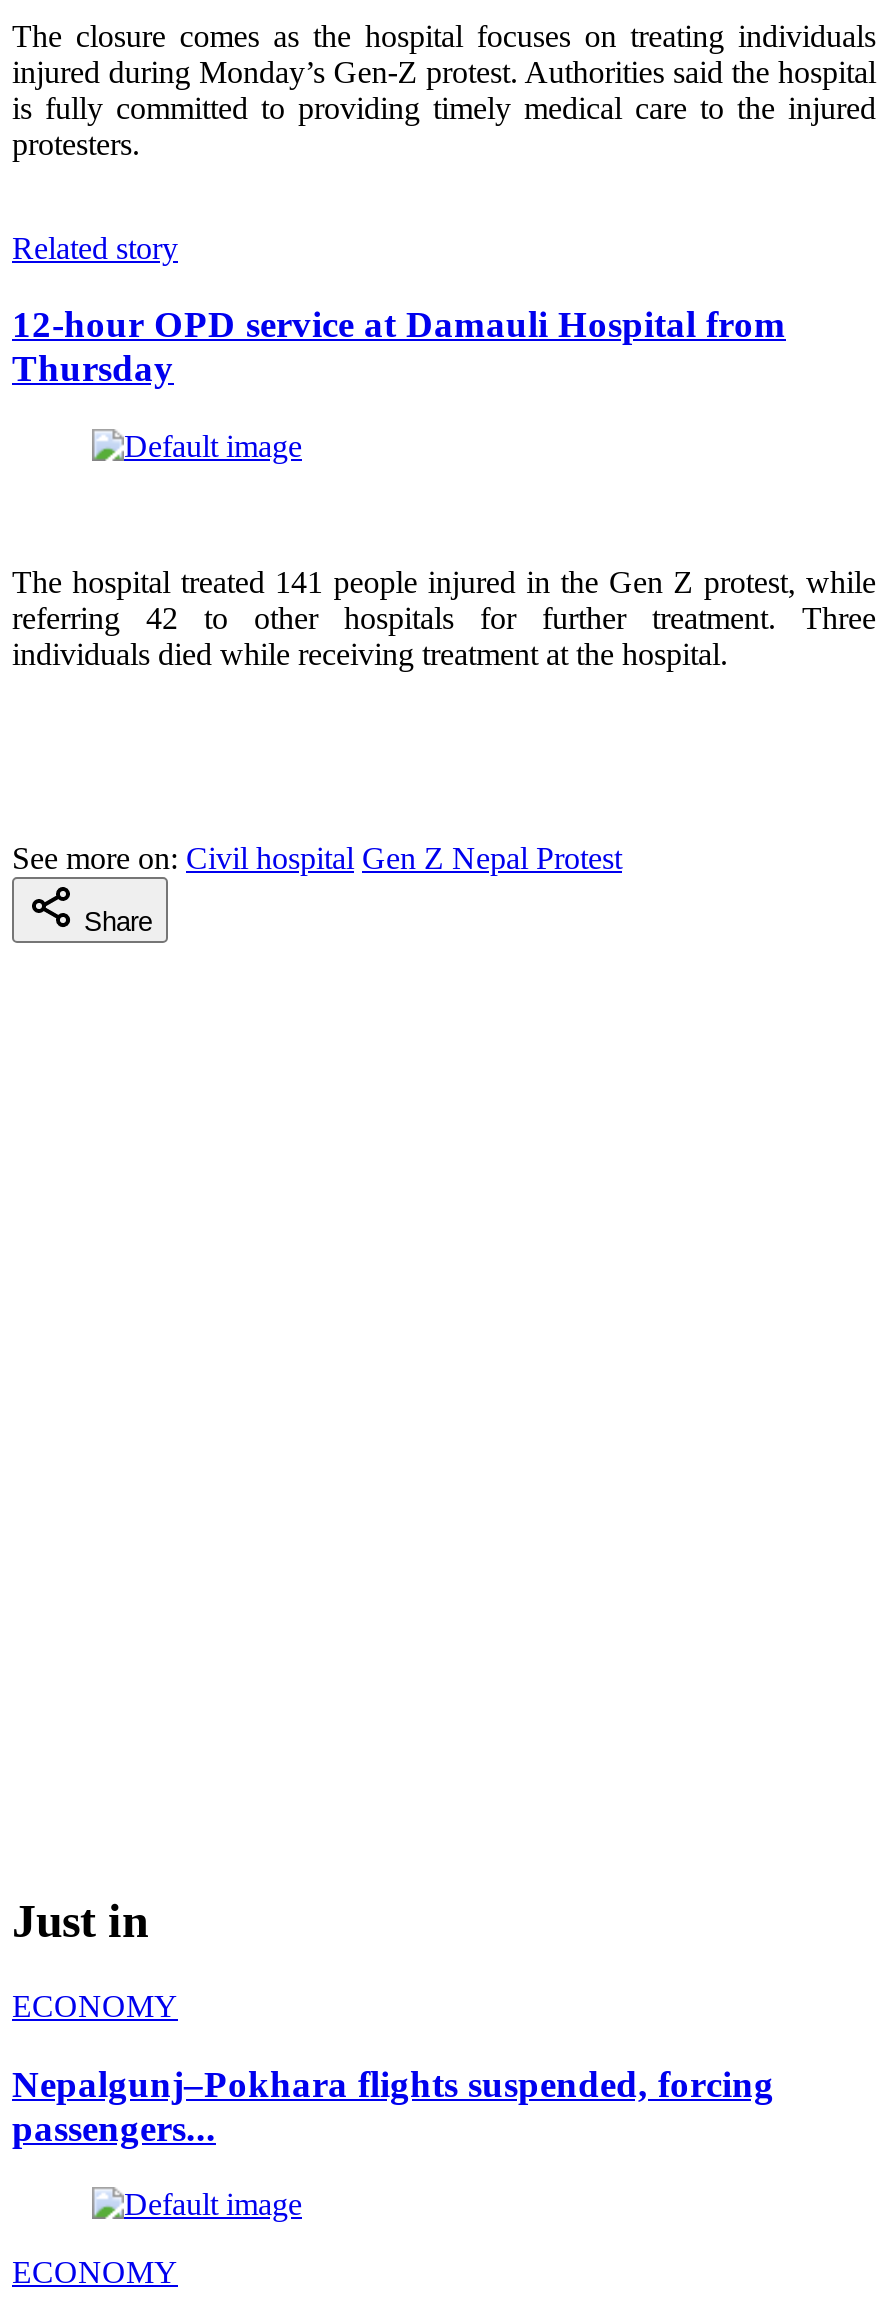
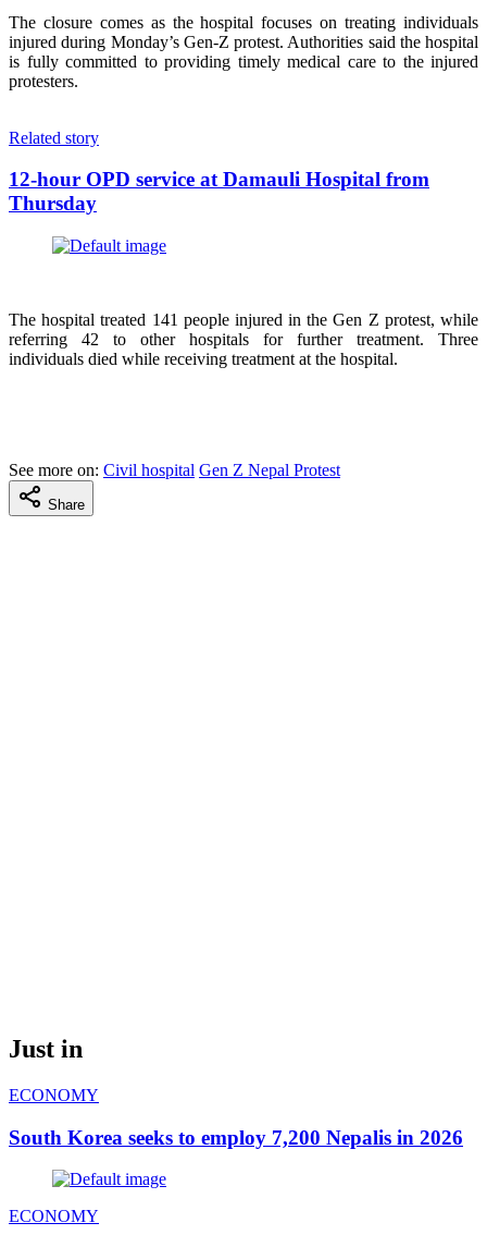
[12,2062,774,2148] Nepalgunj–Pokhara flights suspended, forcing | passengers... -> [9,1126,463,1149] South Korea seeks to employ 7,200 Nepalis in 2026

